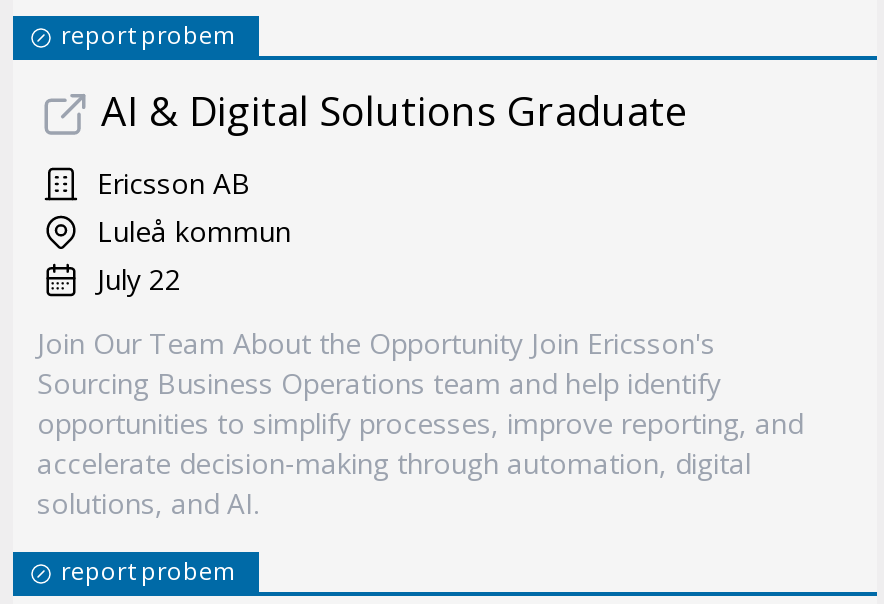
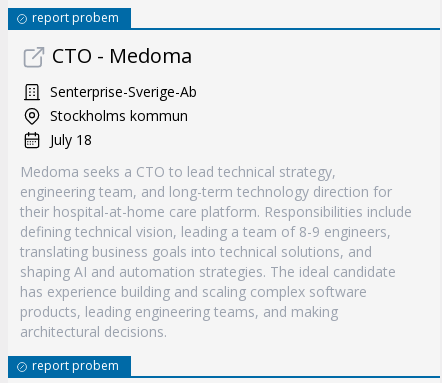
[101,84,687,138] AI & Digital Solutions Graduate -> [52,42,192,69] CTO - Medoma
[97,164,291,298] Ericsson AB | Luleå kommun | July 22 -> [50,82,197,149] Senterprise-Sverige-Ab | Stockholms kommun | July 18
[37,324,803,522] Join Our Team About the Opportunity Join Ericsson's | Sourcing Business Operations team and help identify | opportunities to simplify processes, improve reporting, and | accelerate decision‑making through automation, digital | solutions, and AI. -> [20,162,412,341] Medoma seeks a CTO to lead technical strategy, | engineering team, and long-term technology direction for | their hospital-at-home care platform. Responsibilities include | defining technical vision, leading a team of 8-9 engineers, | translating business goals into technical solutions, and | shaping AI and automation strategies. The ideal candidate | has experience building and scaling complex software | products, leading engineering teams, and making | architectural decisions.

